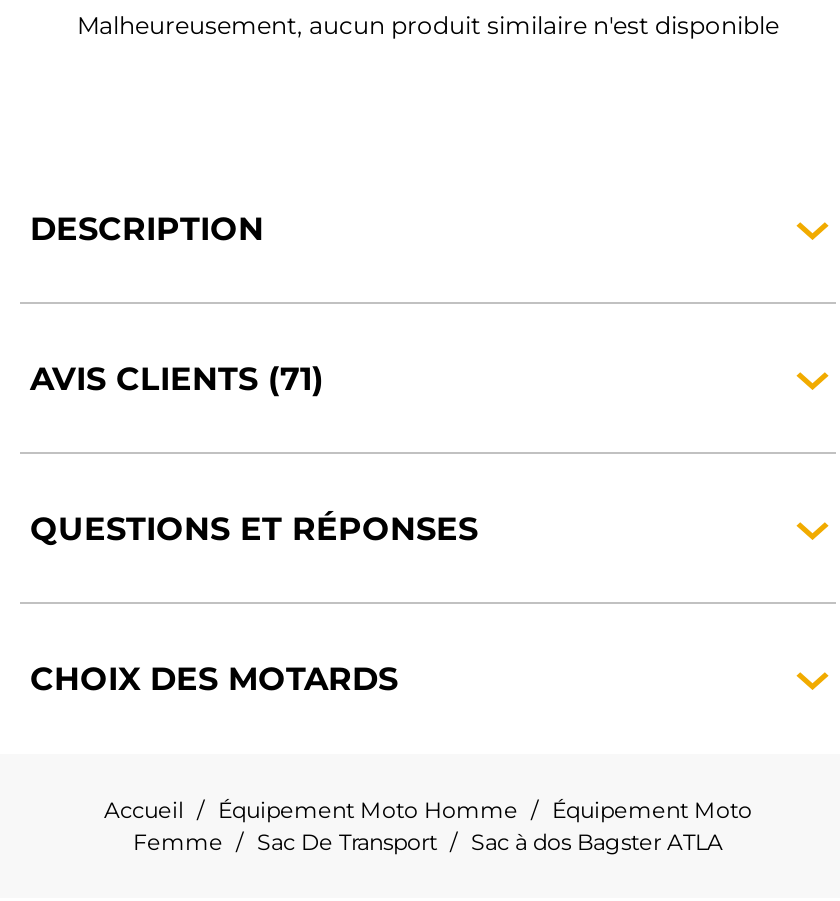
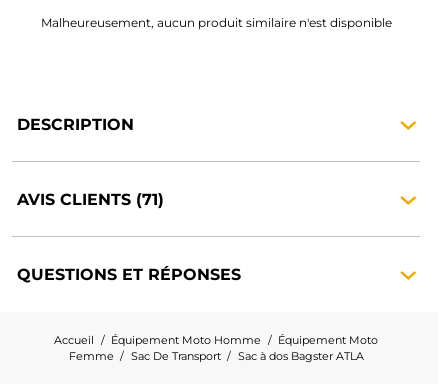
[30,660,398,698] CHOIX DES MOTARDS -> none

